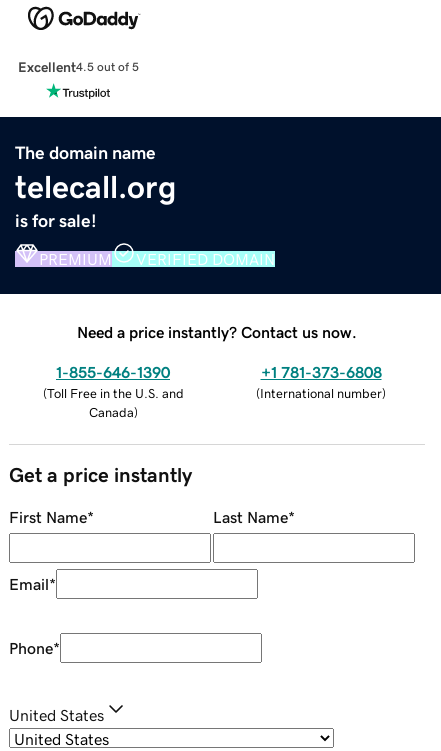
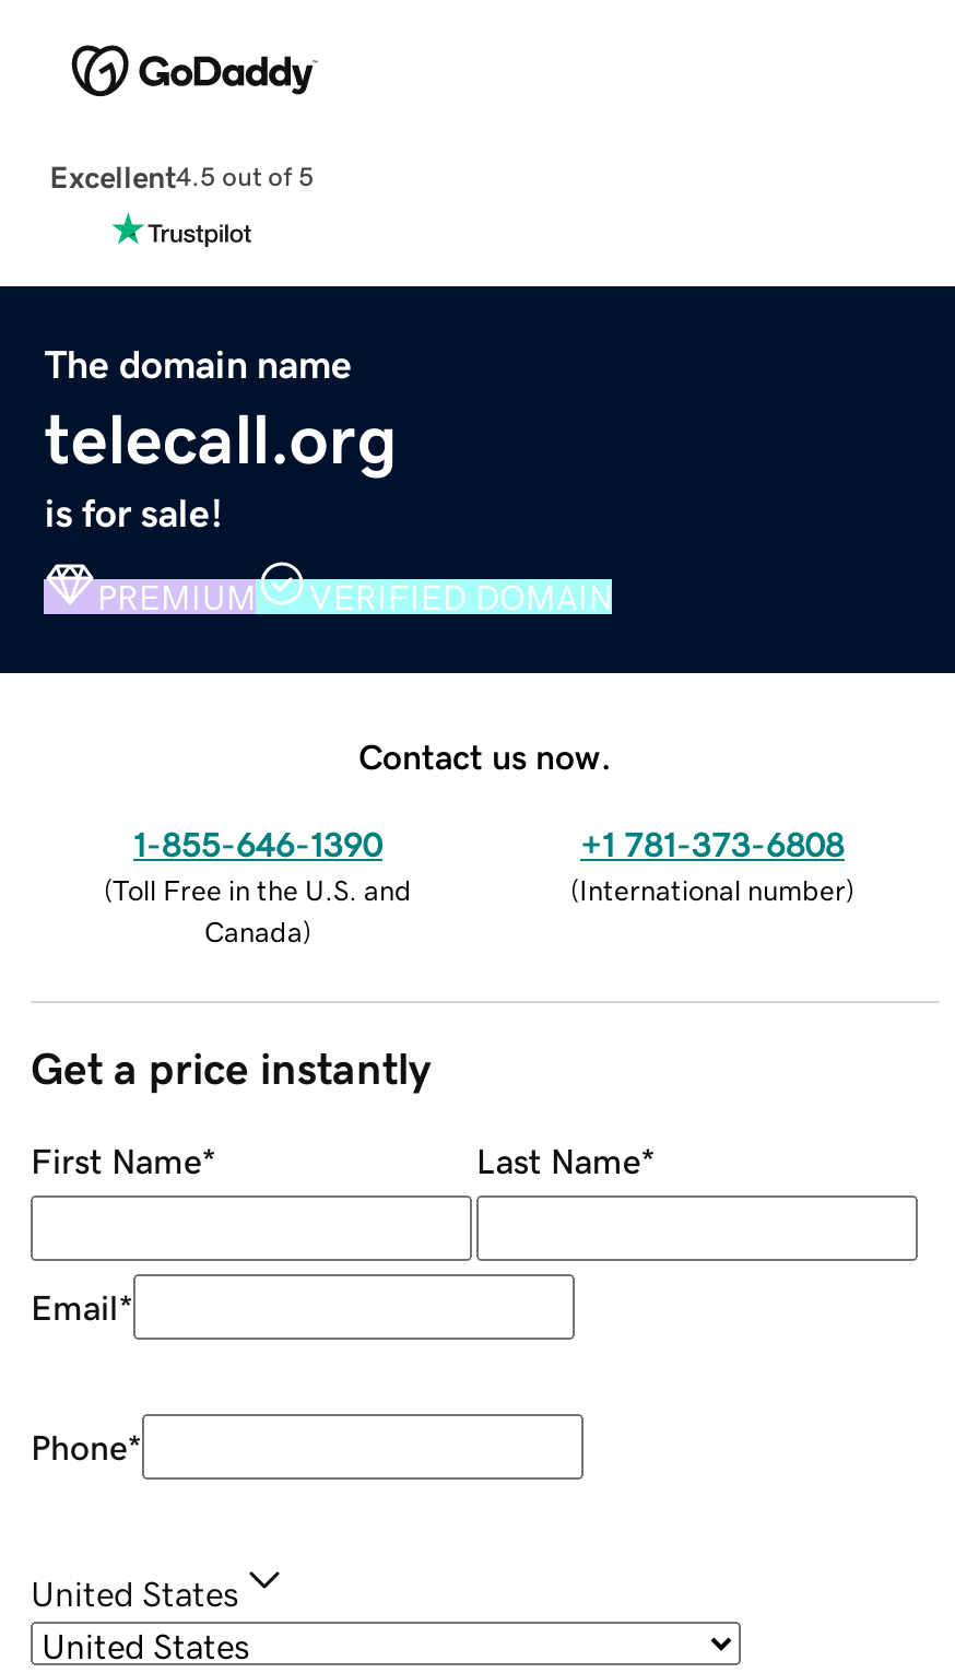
[77,324,357,340] Need a price instantly? Contact us now. -> [358,738,612,773] Contact us now.

